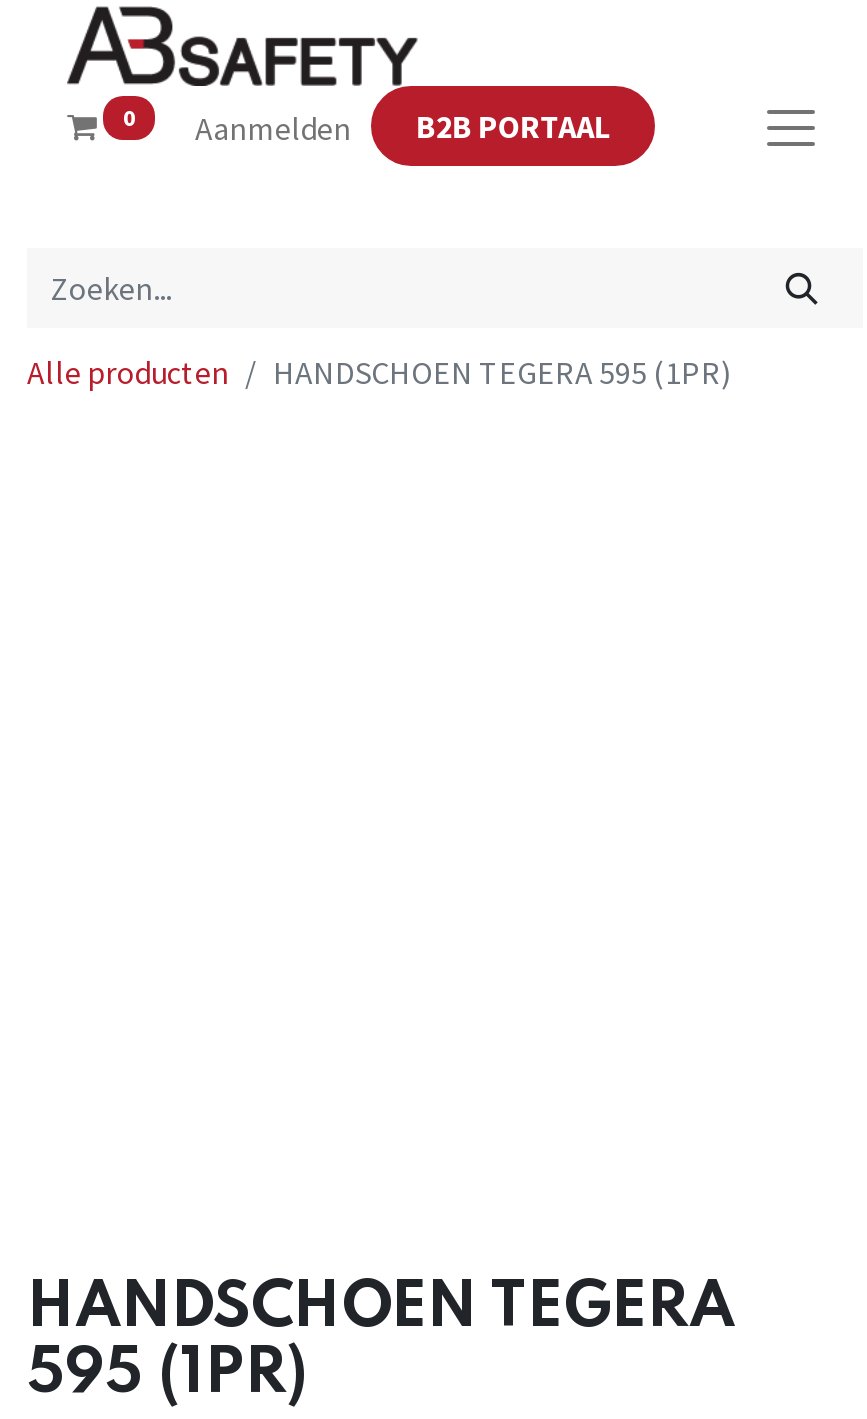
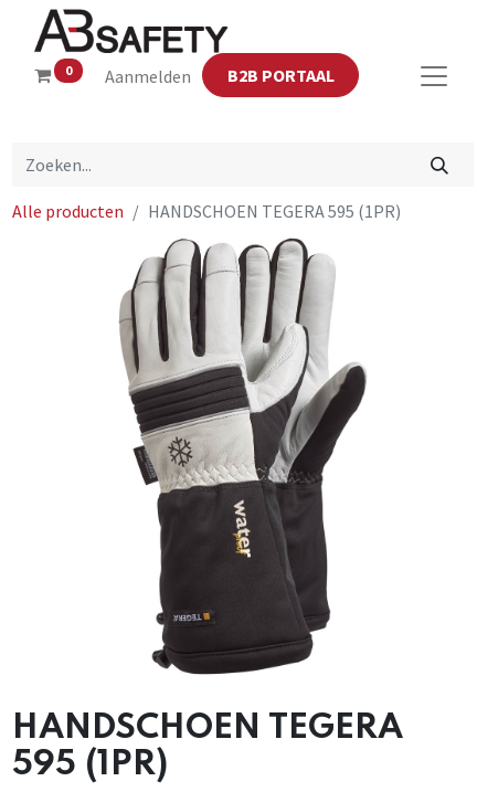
none -> [118,237,368,676] [image]

